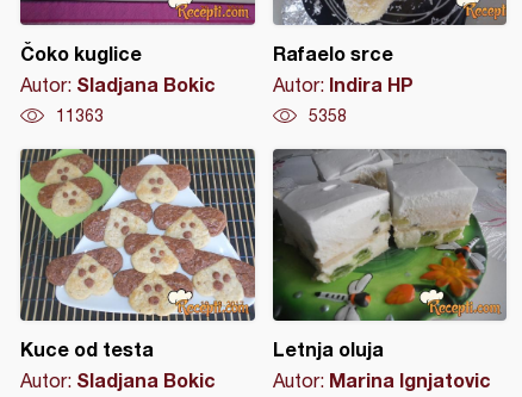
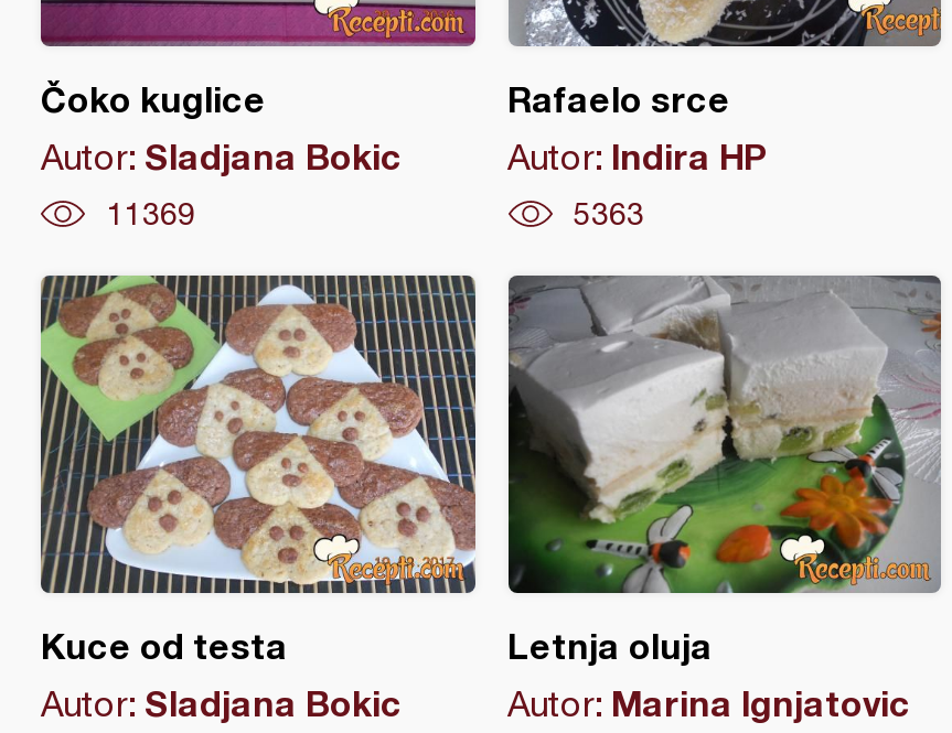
[56,106,104,125] 11363 -> [107,196,195,231] 11369
[308,106,346,125] 5358 -> [574,196,644,231] 5363

